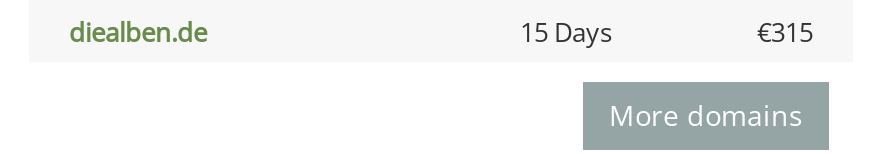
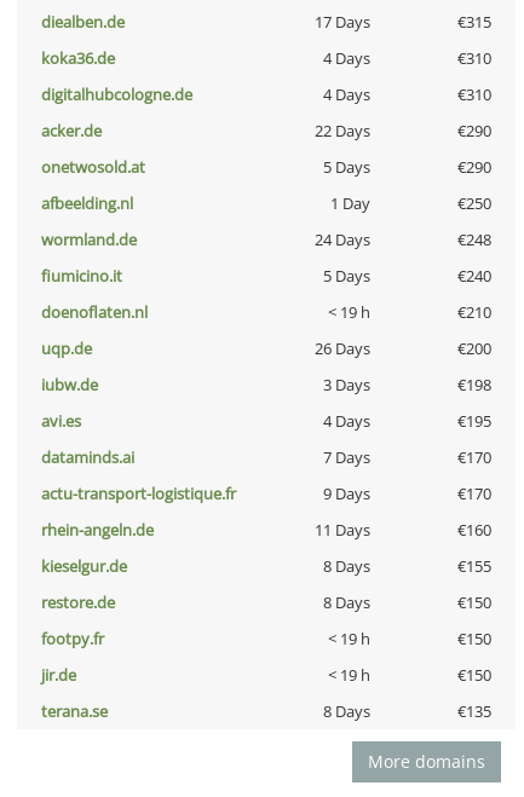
[520,13,612,49] 15 Days -> [314,10,370,32] 17 Days
none -> [41,47,491,721] koka36.de | 4 Days | €310 | digitalhubcologne.de | 4 Days | €310 | acker.de | 22 Days | €290 | onetwosold.at | 5 Days | €290 | afbeelding.nl | 1 Day | €250 | wormland.de | 24 Days | €248 | fiumicino.it | 5 Days | €240 | doenoflaten.nl | < 19 h | €210 | uqp.de | 26 Days | €200 | iubw.de | 3 Days | €198 | avi.es | 4 Days | €195 | dataminds.ai | 7 Days | €170 | actu-transport-logistique.fr | 9 Days | €170 | rhein-angeln.de | 11 Days | €160 | kieselgur.de | 8 Days | €155 | restore.de | 8 Days | €150 | footpy.fr | < 19 h | €150 | jir.de | < 19 h | €150 | terana.se | 8 Days | €135

